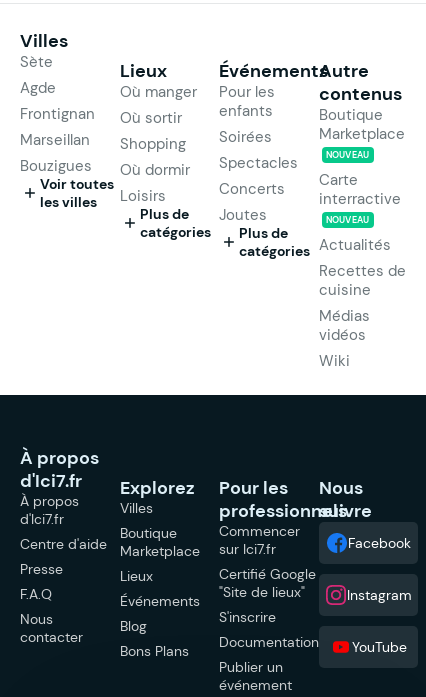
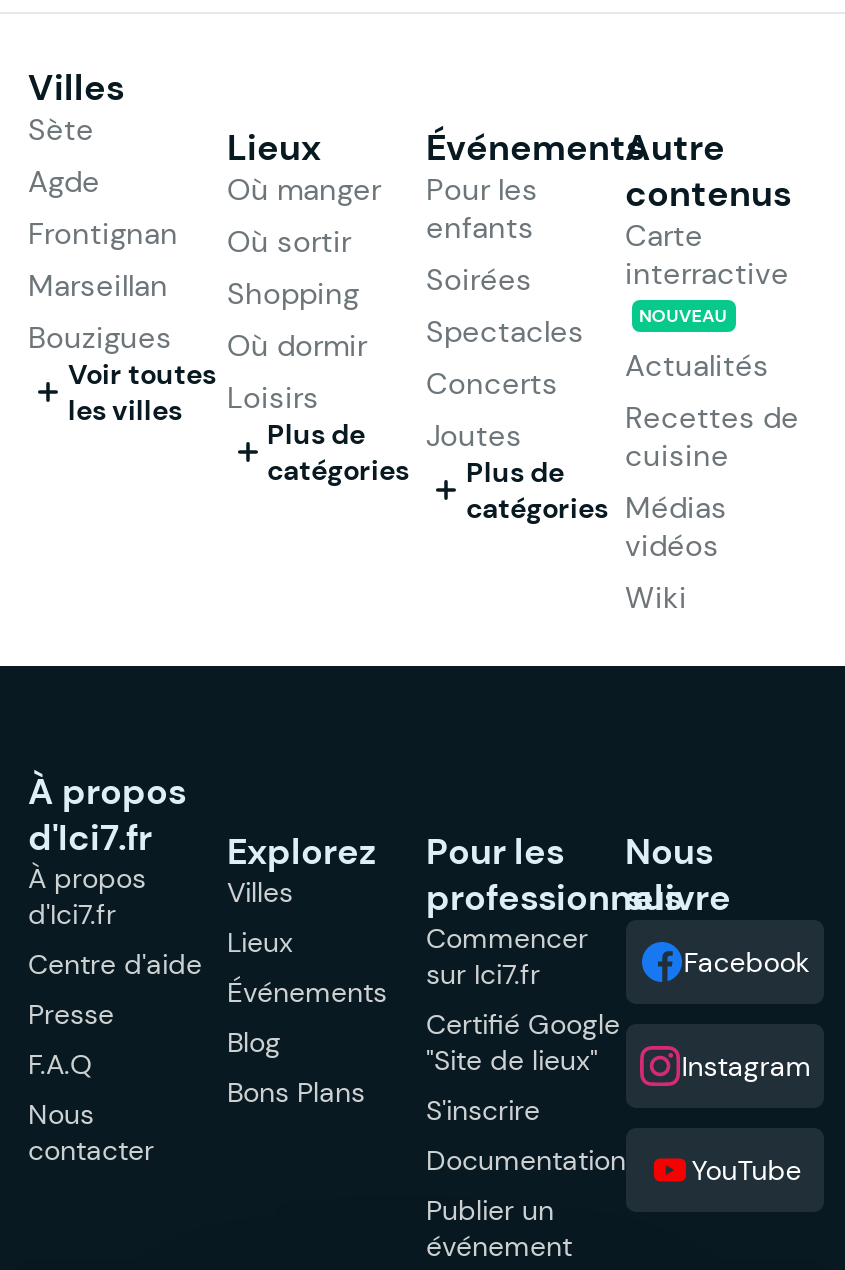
[318,105,404,161] Boutique | Marketplace | NOUVEAU -> none
[119,524,199,560] Boutique | Marketplace -> none
moved [119,567,199,660] -> [227,923,387,1109]: Lieux | Événements | Blog | Bons Plans

